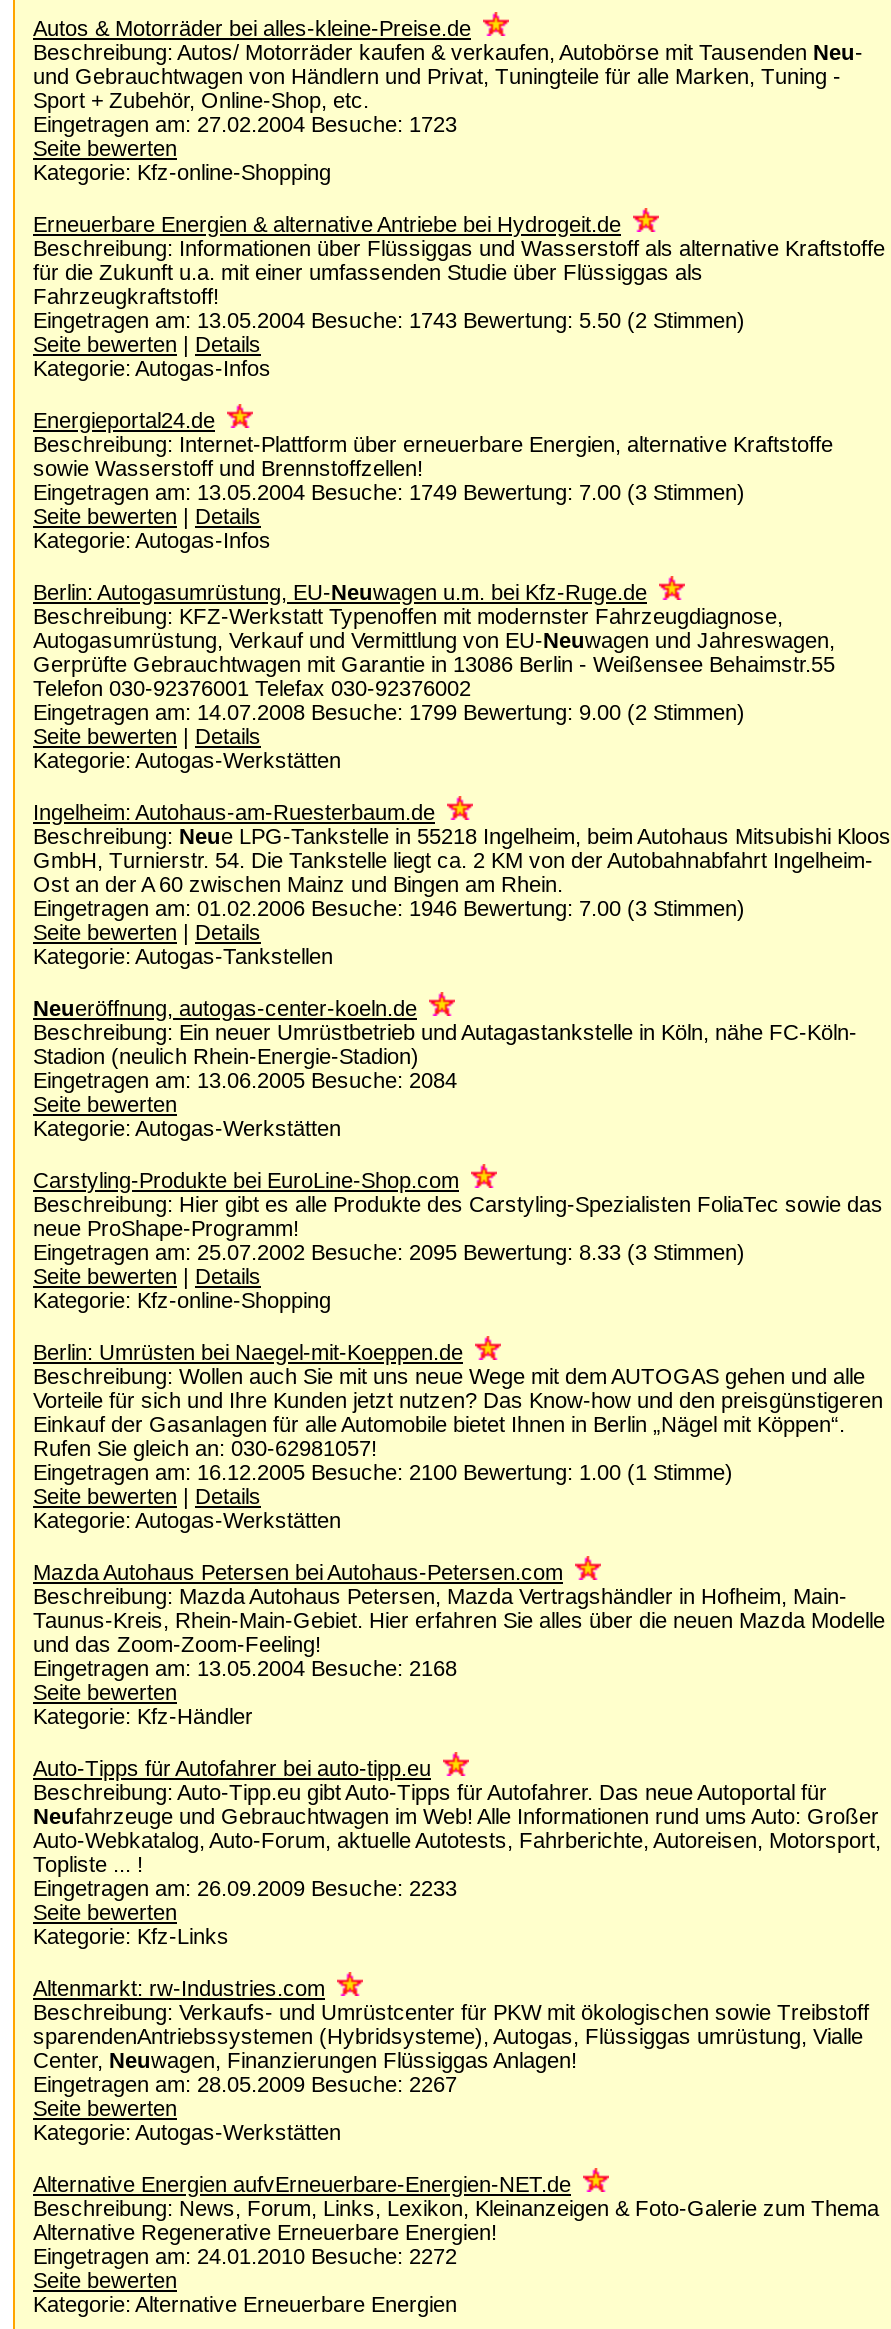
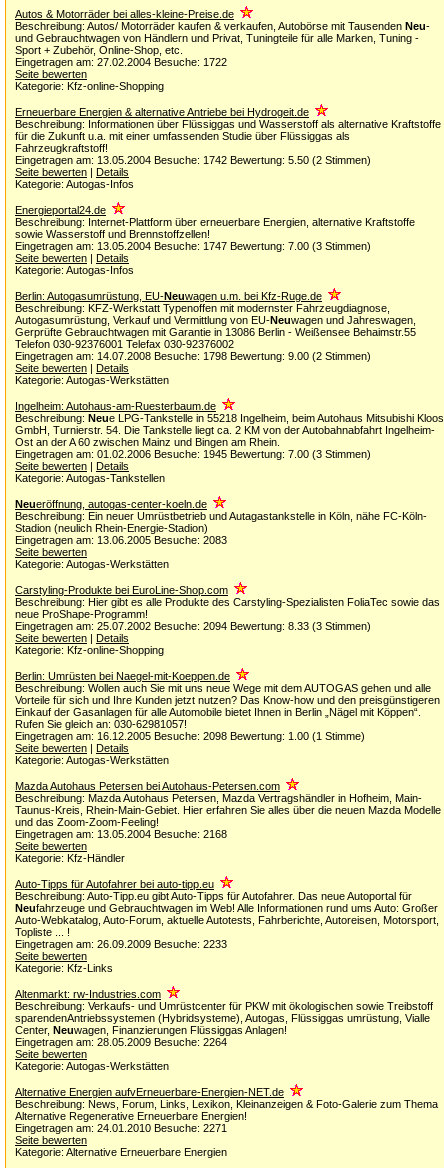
[33,112,457,136] Eingetragen am: 27.02.2004 Besuche: 1723 -> [15,56,227,68] Eingetragen am: 27.02.2004 Besuche: 1722
[33,308,745,332] Eingetragen am: 13.05.2004 Besuche: 1743 Bewertung: 5.50 (2 Stimmen) -> [15,154,371,166] Eingetragen am: 13.05.2004 Besuche: 1742 Bewertung: 5.50 (2 Stimmen)
[33,480,745,504] Eingetragen am: 13.05.2004 Besuche: 1749 Bewertung: 7.00 (3 Stimmen) -> [15,240,371,252] Eingetragen am: 13.05.2004 Besuche: 1747 Bewertung: 7.00 (3 Stimmen)
[33,700,745,724] Eingetragen am: 14.07.2008 Besuche: 1799 Bewertung: 9.00 (2 Stimmen) -> [15,350,371,362] Eingetragen am: 14.07.2008 Besuche: 1798 Bewertung: 9.00 (2 Stimmen)
[33,896,745,920] Eingetragen am: 01.02.2006 Besuche: 1946 Bewertung: 7.00 (3 Stimmen) -> [15,448,371,460] Eingetragen am: 01.02.2006 Besuche: 1945 Bewertung: 7.00 (3 Stimmen)
[33,1068,457,1092] Eingetragen am: 13.06.2005 Besuche: 2084 -> [15,534,227,546] Eingetragen am: 13.06.2005 Besuche: 2083
[33,1240,745,1264] Eingetragen am: 25.07.2002 Besuche: 2095 Bewertung: 8.33 (3 Stimmen) -> [15,620,371,632] Eingetragen am: 25.07.2002 Besuche: 2094 Bewertung: 8.33 (3 Stimmen)
[33,1460,733,1484] Eingetragen am: 16.12.2005 Besuche: 2100 Bewertung: 1.00 (1 Stimme) -> [15,730,365,742] Eingetragen am: 16.12.2005 Besuche: 2098 Bewertung: 1.00 (1 Stimme)
[33,2072,457,2096] Eingetragen am: 28.05.2009 Besuche: 2267 -> [15,1036,227,1048] Eingetragen am: 28.05.2009 Besuche: 2264
[33,2244,457,2268] Eingetragen am: 24.01.2010 Besuche: 2272 -> [15,1122,227,1134] Eingetragen am: 24.01.2010 Besuche: 2271

